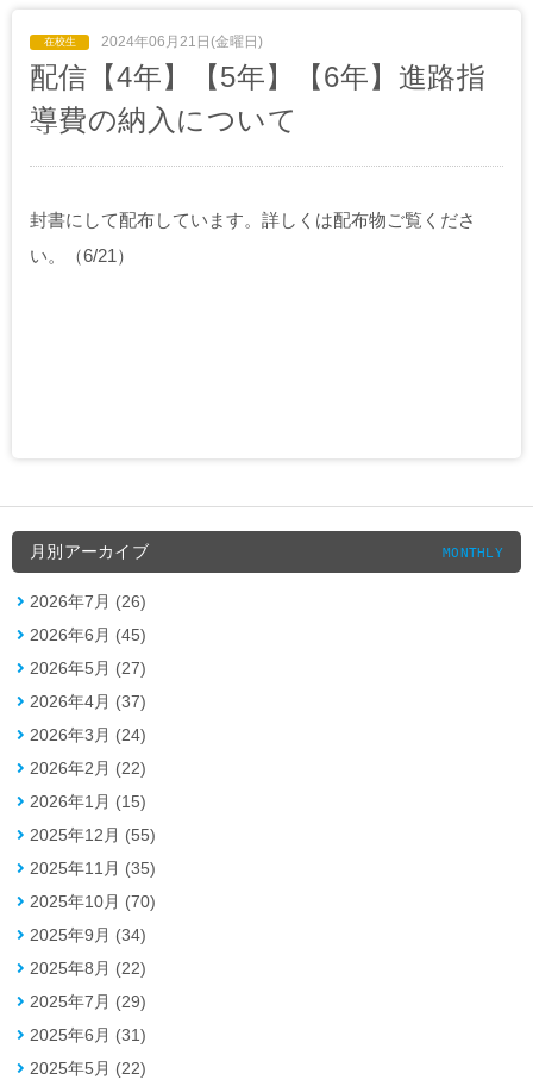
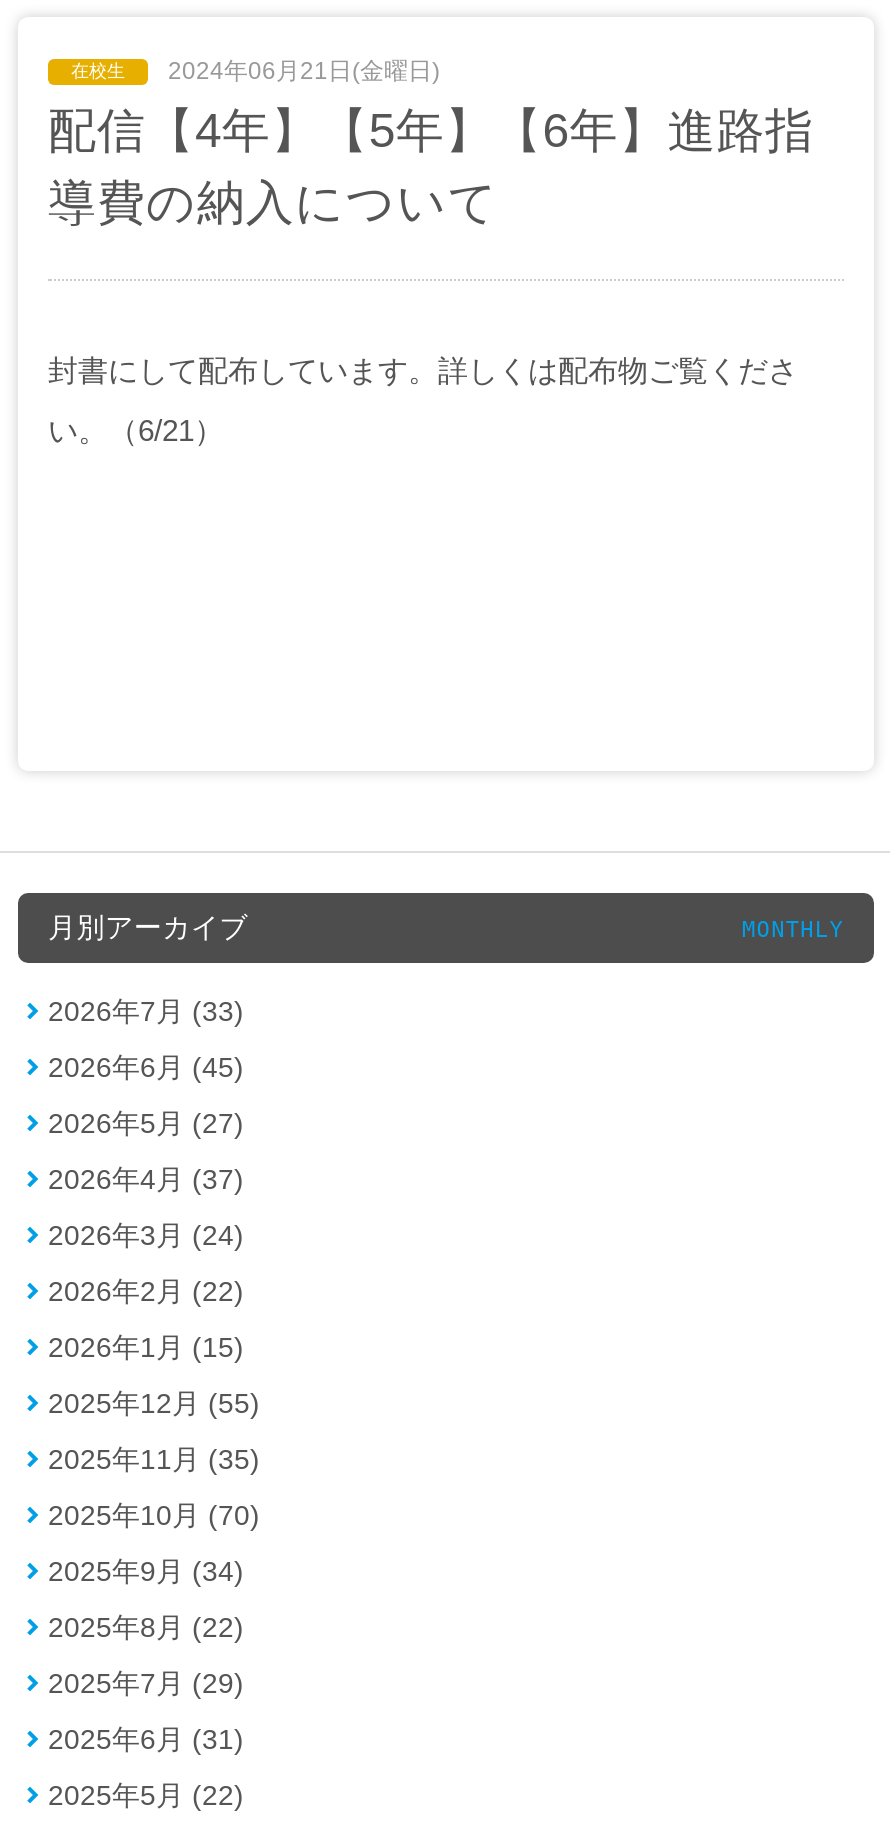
[30,592,146,611] 2026年7月 (26) -> [48,995,244,1027] 2026年7月 (33)

